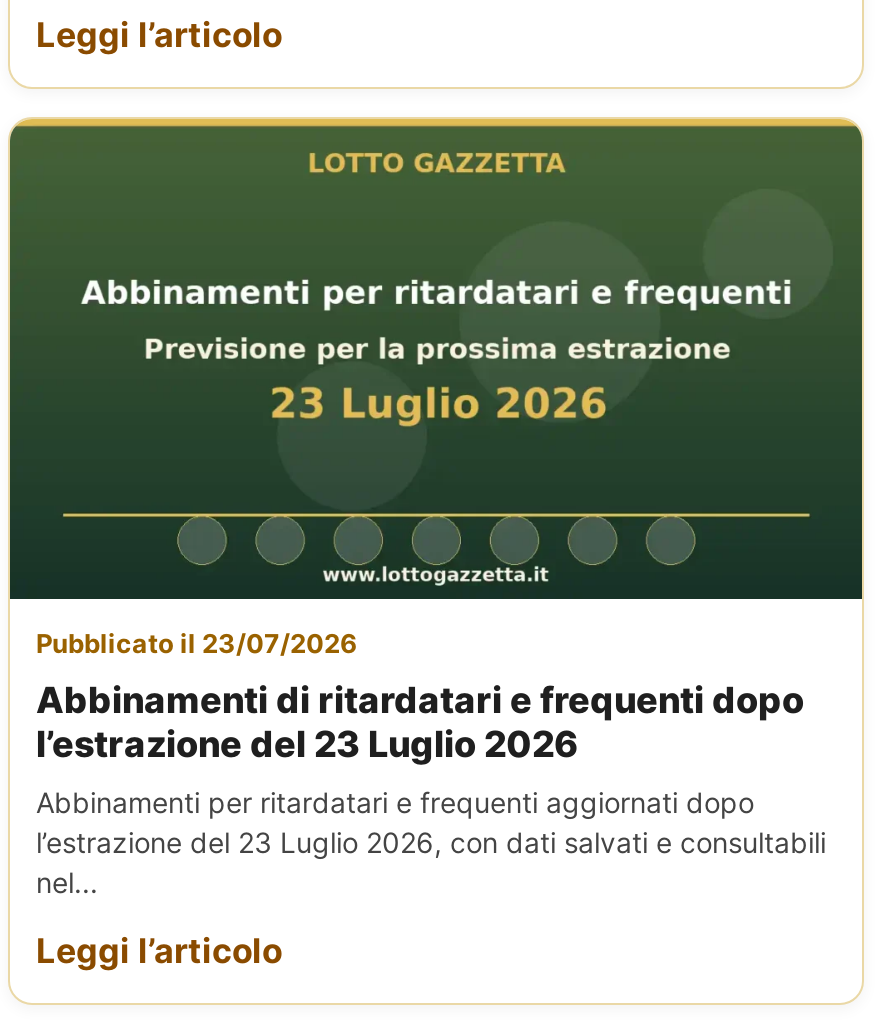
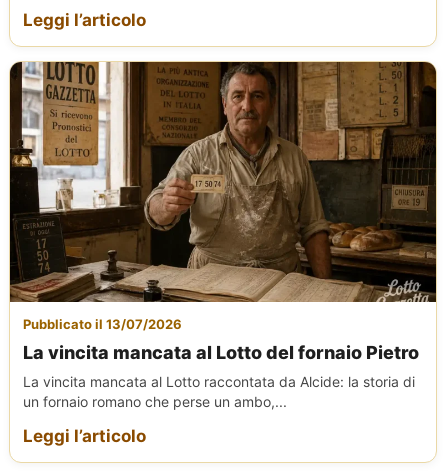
[10,117,864,659] [image] | Pubblicato il 23/07/2026 -> [10,61,436,332] [image] | Pubblicato il 13/07/2026
[36,679,804,765] Abbinamenti di ritardatari e frequenti dopo | l’estrazione del 23 Luglio 2026 -> [23,342,419,363] La vincita mancata al Lotto del fornaio Pietro
[36,785,826,899] Abbinamenti per ritardatari e frequenti aggiornati dopo | l’estrazione del 23 Luglio 2026, con dati salvati e consultabili | nel... -> [23,373,415,410] La vincita mancata al Lotto raccontata da Alcide: la storia di | un fornaio romano che perse un ambo,...

